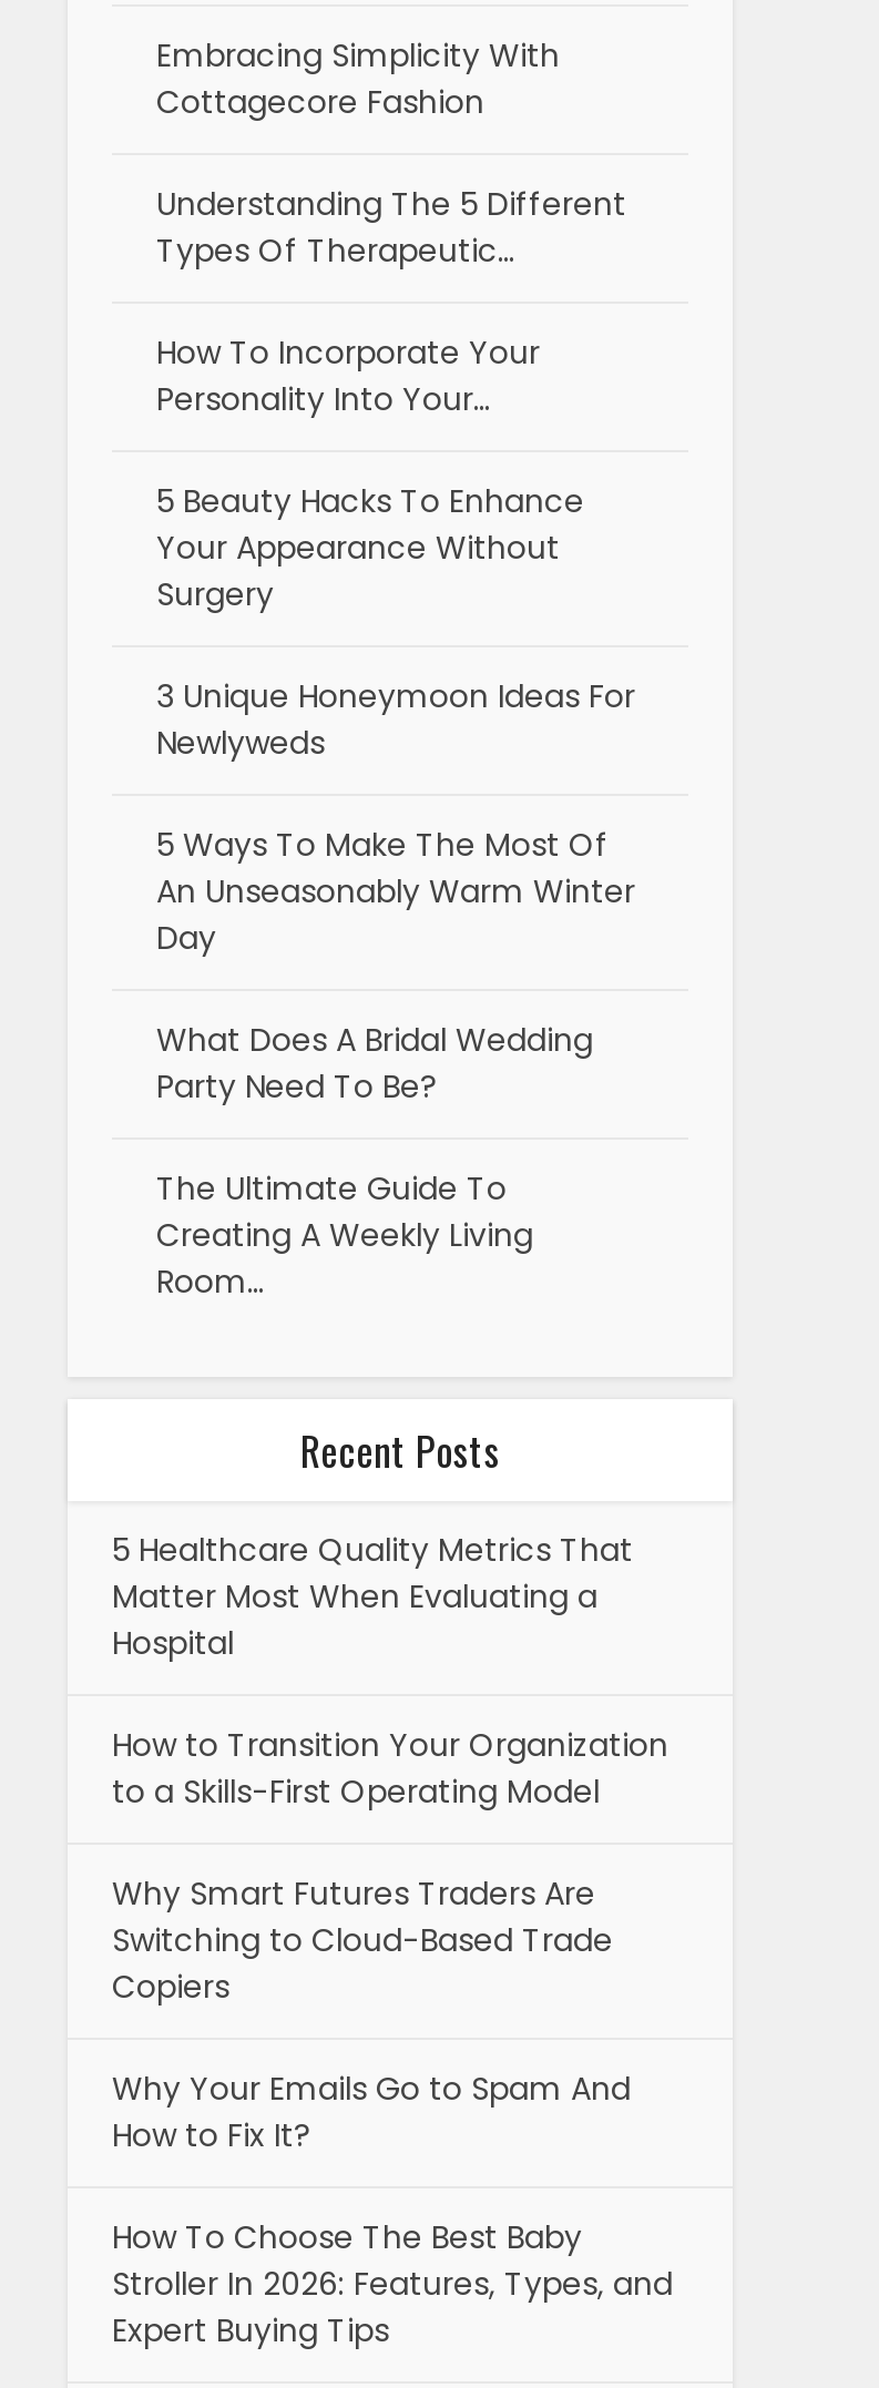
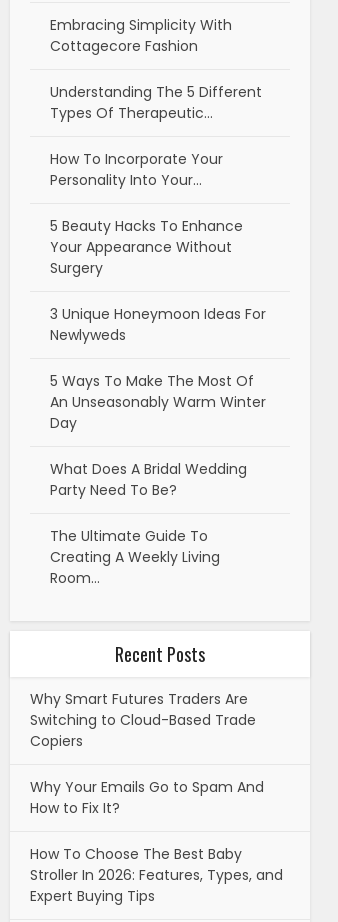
[112,1527,668,1813] 5 Healthcare Quality Metrics That | Matter Most When Evaluating a | Hospital | How to Transition Your Organization | to a Skills-First Operating Model -> none

